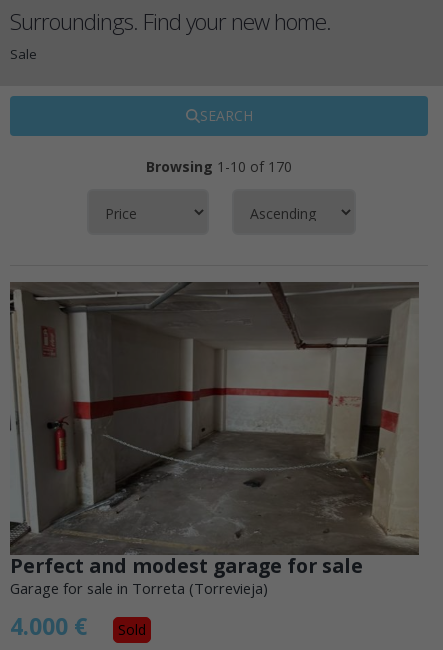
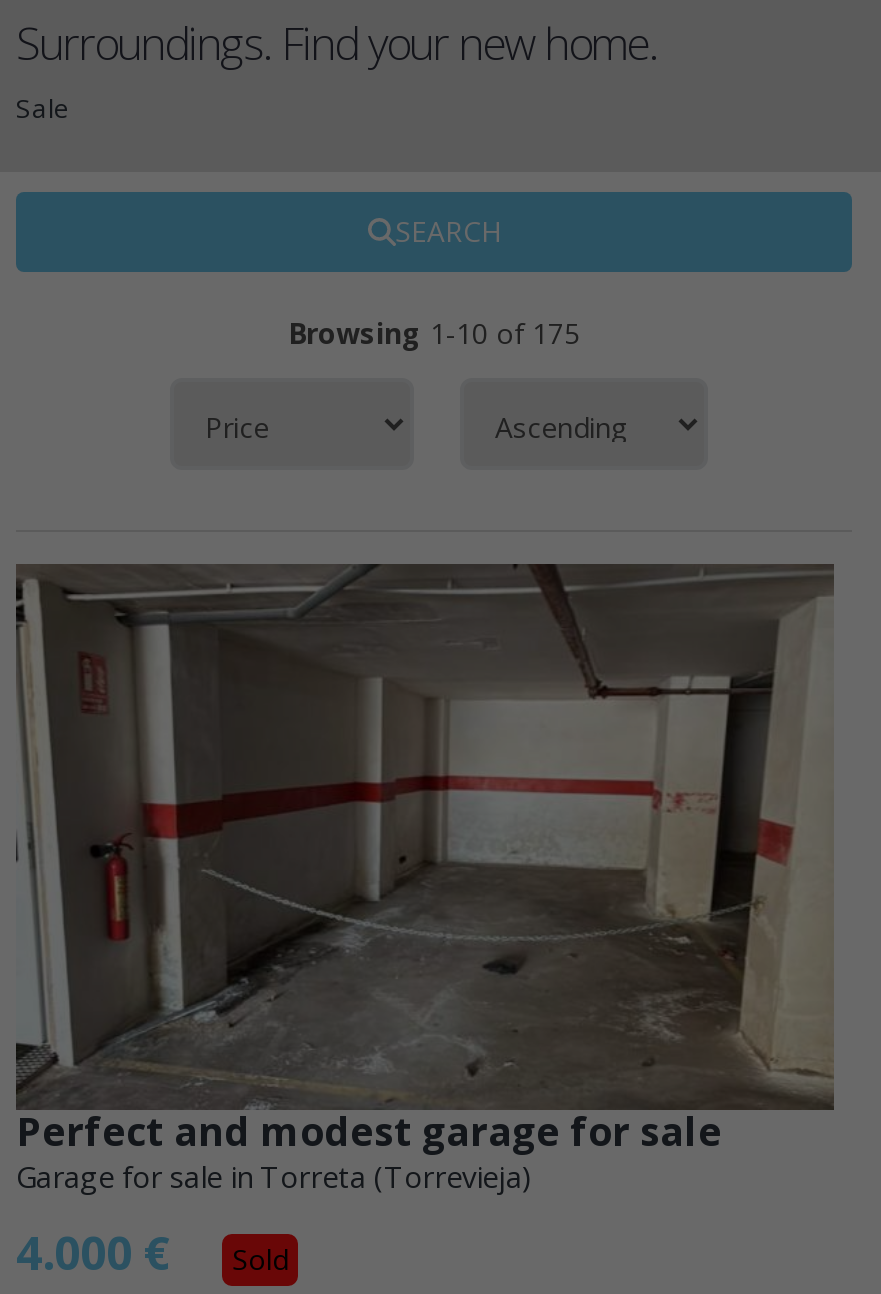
[146,157,292,176] Browsing 1-10 of 170 -> [288,314,580,352] Browsing 1-10 of 175

